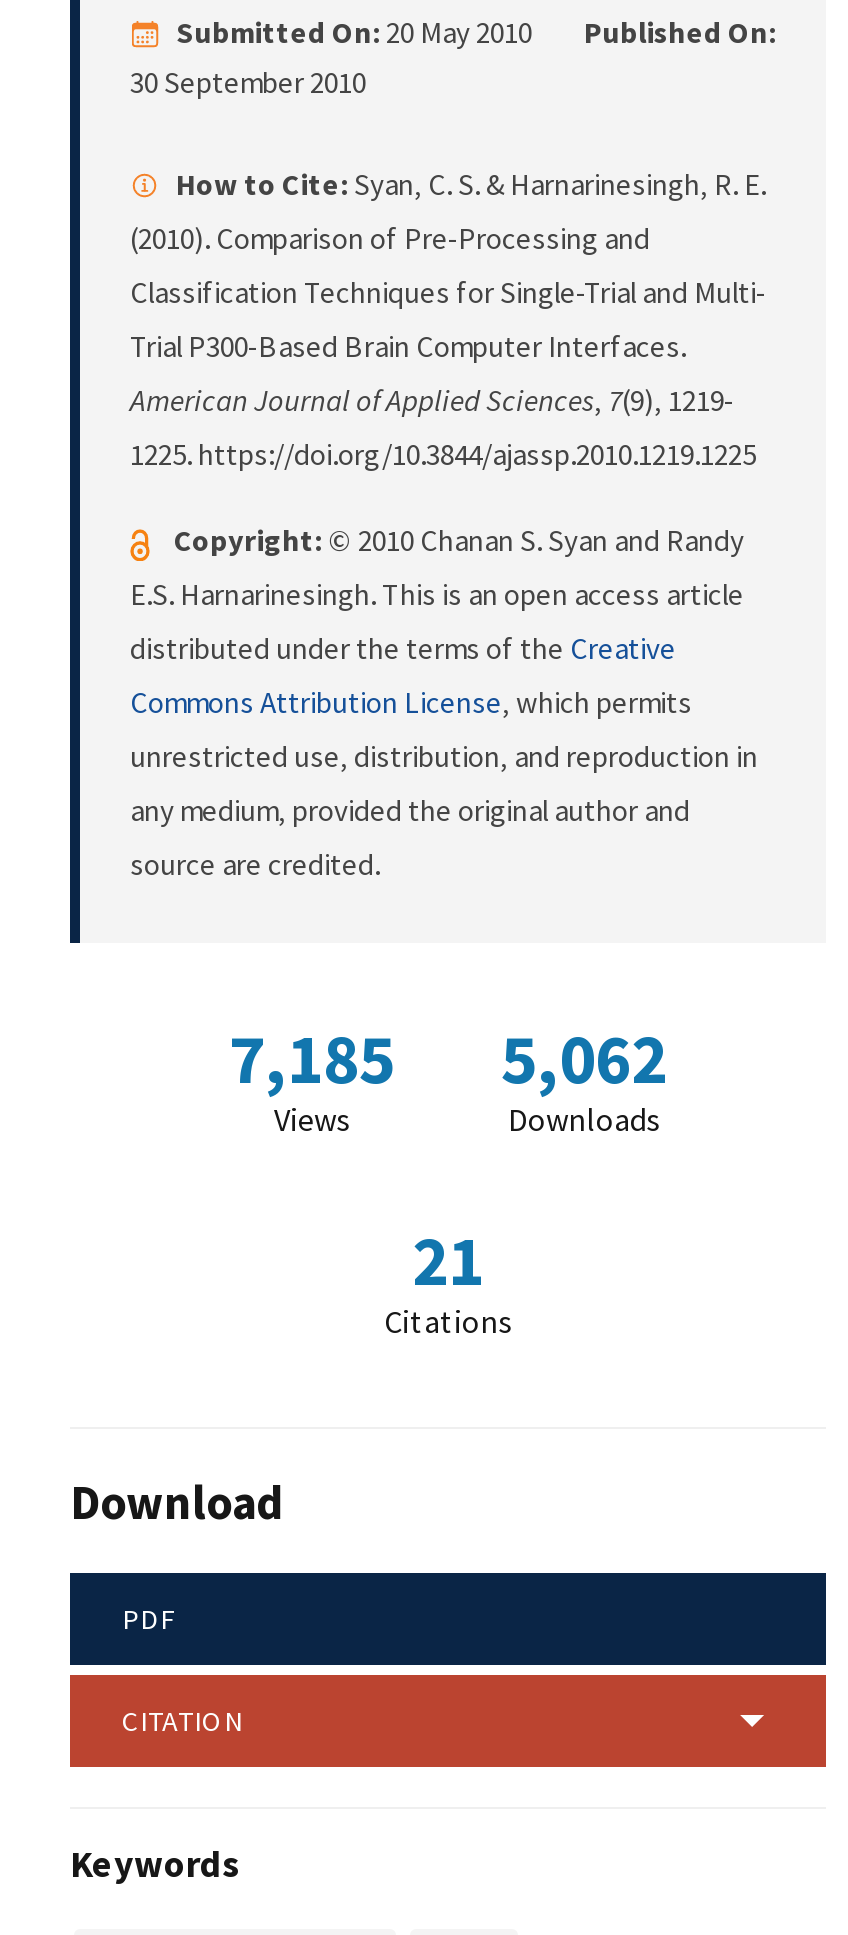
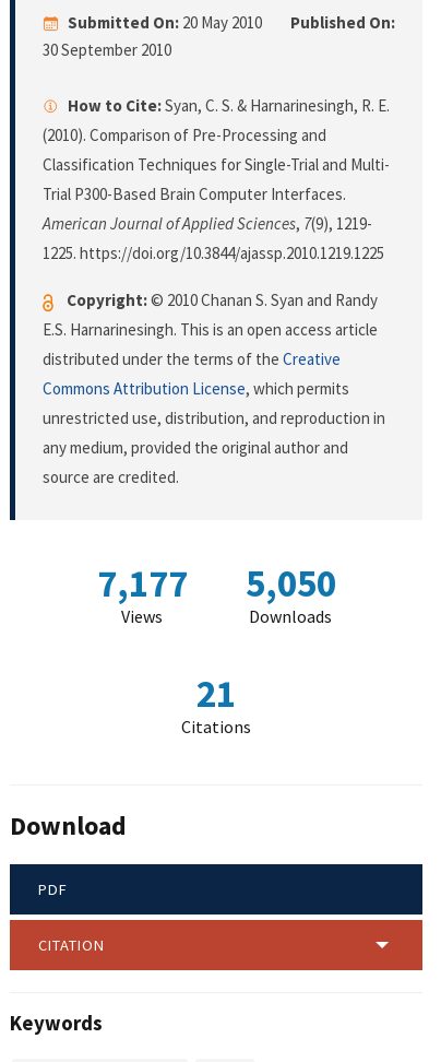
[229,1016,395,1104] 7,185 -> [97,560,187,608] 7,177
[501,1016,667,1104] 5,062 -> [245,560,336,608] 5,050

